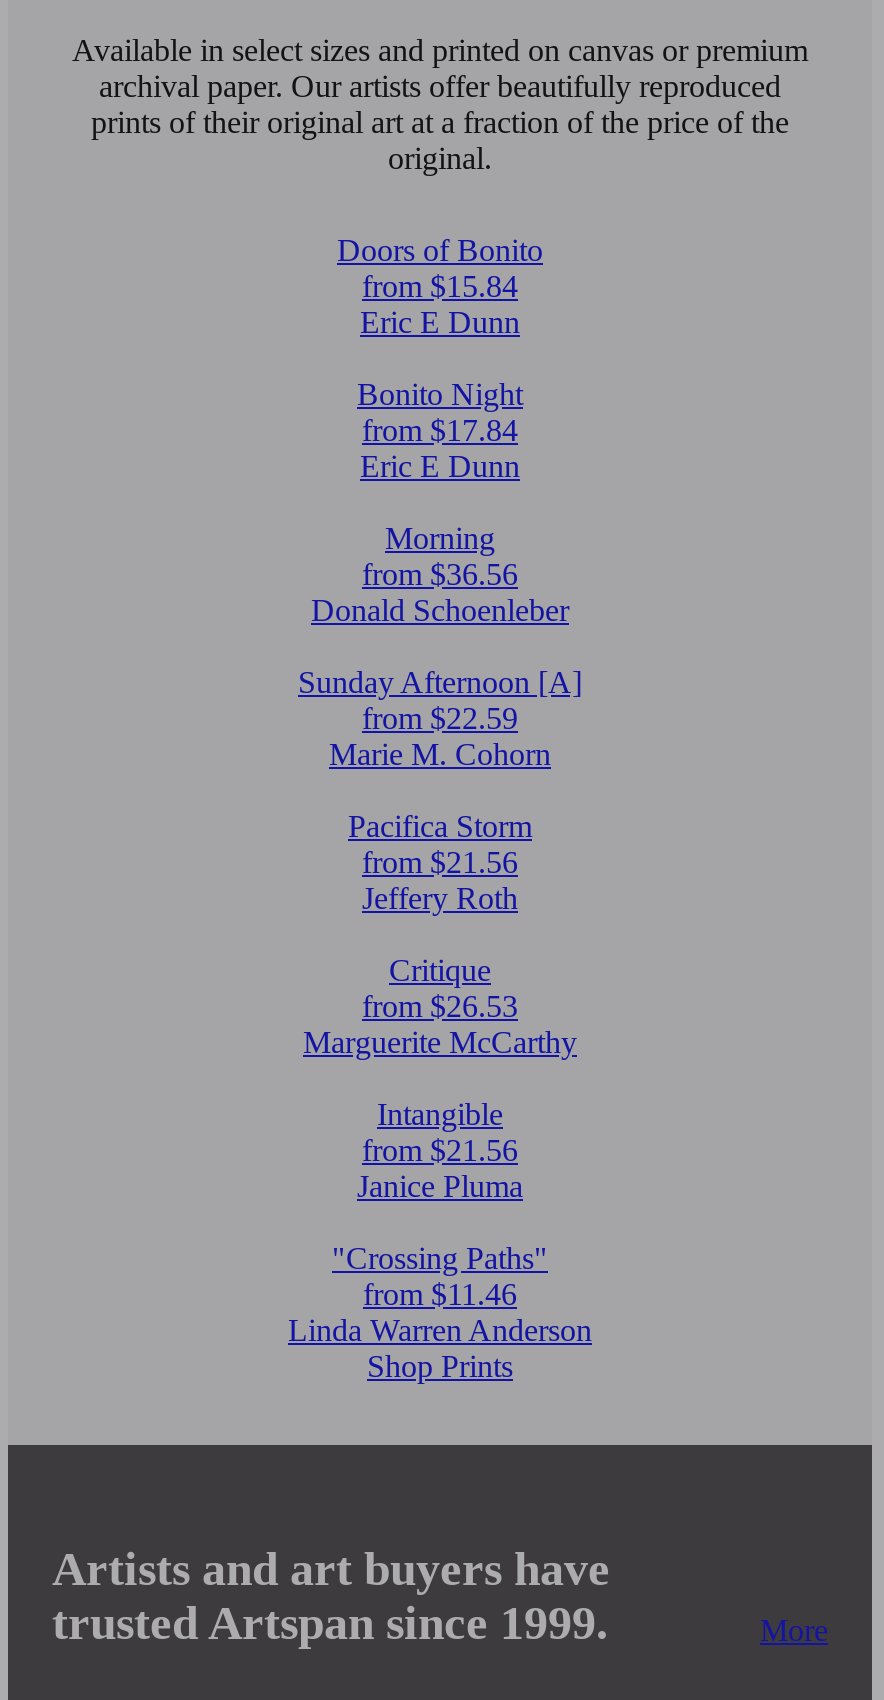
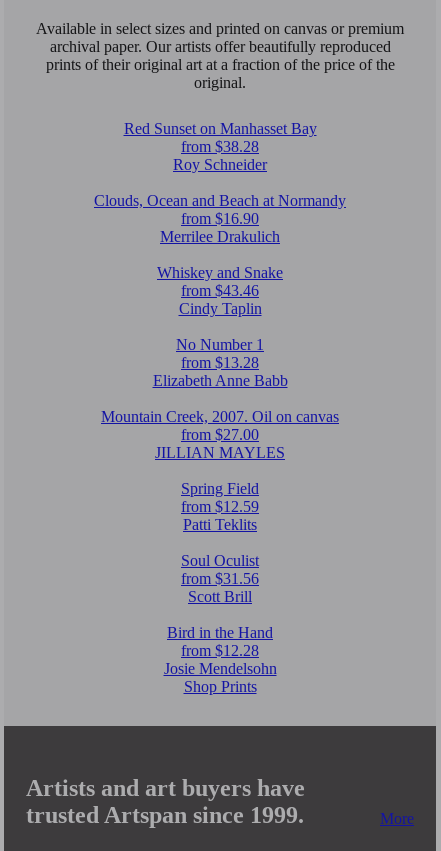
[337,232,543,338] Doors of Bonito | from $15.84 | Eric E Dunn -> [123,119,316,172] Red Sunset on Manhasset Bay | from $38.28 | Roy Schneider
[357,376,523,482] Bonito Night | from $17.84 | Eric E Dunn -> [94,191,346,244] Clouds, Ocean and Beach at Normandy | from $16.90 | Merrilee Drakulich
[311,520,569,626] Morning | from $36.56 | Donald Schoenleber -> [157,263,283,316] Whiskey and Snake | from $43.46 | Cindy Taplin
[298,664,582,770] Sunday Afternoon [A] | from $22.59 | Marie M. Cohorn -> [152,335,287,388] No Number 1 | from $13.28 | Elizabeth Anne Babb
[348,808,532,914] Pacifica Storm | from $21.56 | Jeffery Roth -> [101,407,339,460] Mountain Creek, 2007. Oil on canvas | from $27.00 | JILLIAN MAYLES
[303,952,577,1058] Critique | from $26.53 | Marguerite McCarthy -> [181,479,259,532] Spring Field | from $12.59 | Patti Teklits
[357,1096,523,1202] Intangible | from $21.56 | Janice Pluma -> [181,551,259,604] Soul Oculist | from $31.56 | Scott Brill
[288,1240,592,1346] "Crossing Paths" | from $11.46 | Linda Warren Anderson -> [163,623,276,676] Bird in the Hand | from $12.28 | Josie Mendelsohn

